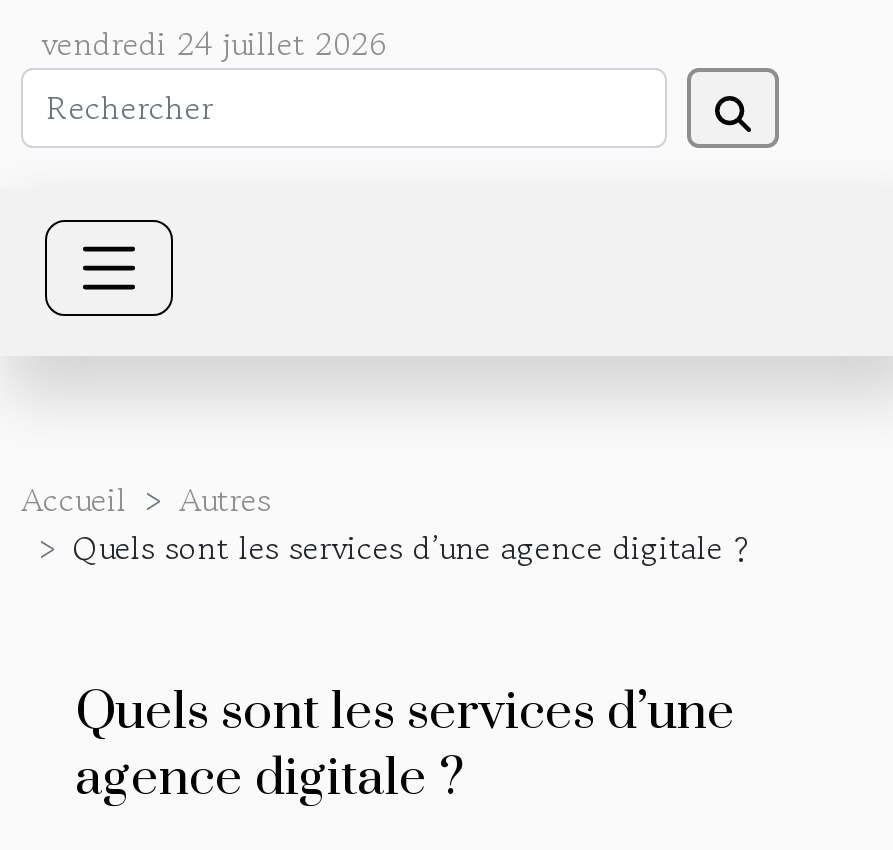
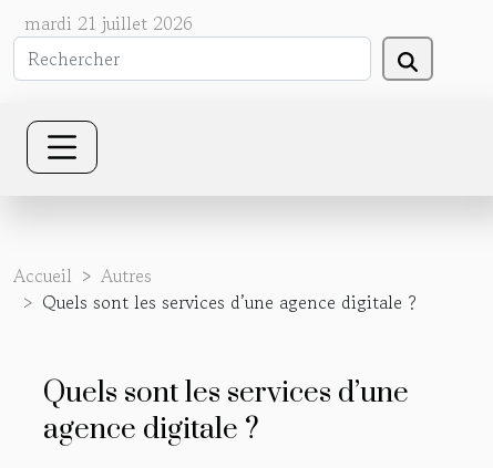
[41,20,387,68] vendredi 24 juillet 2026 -> [24,10,193,37] mardi 21 juillet 2026

